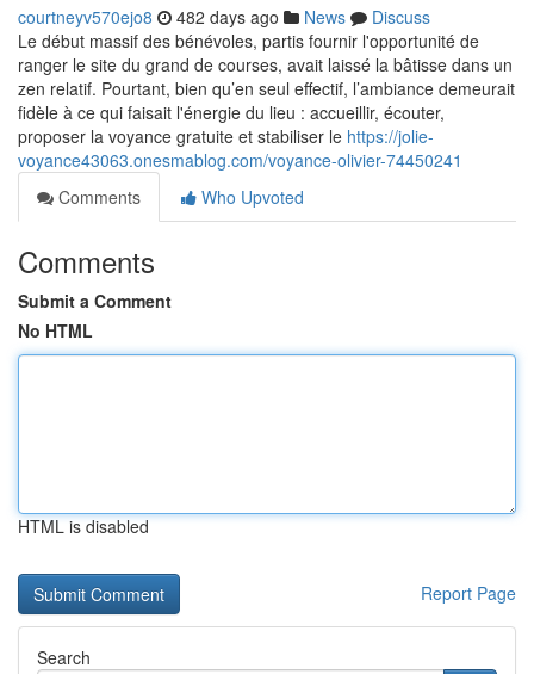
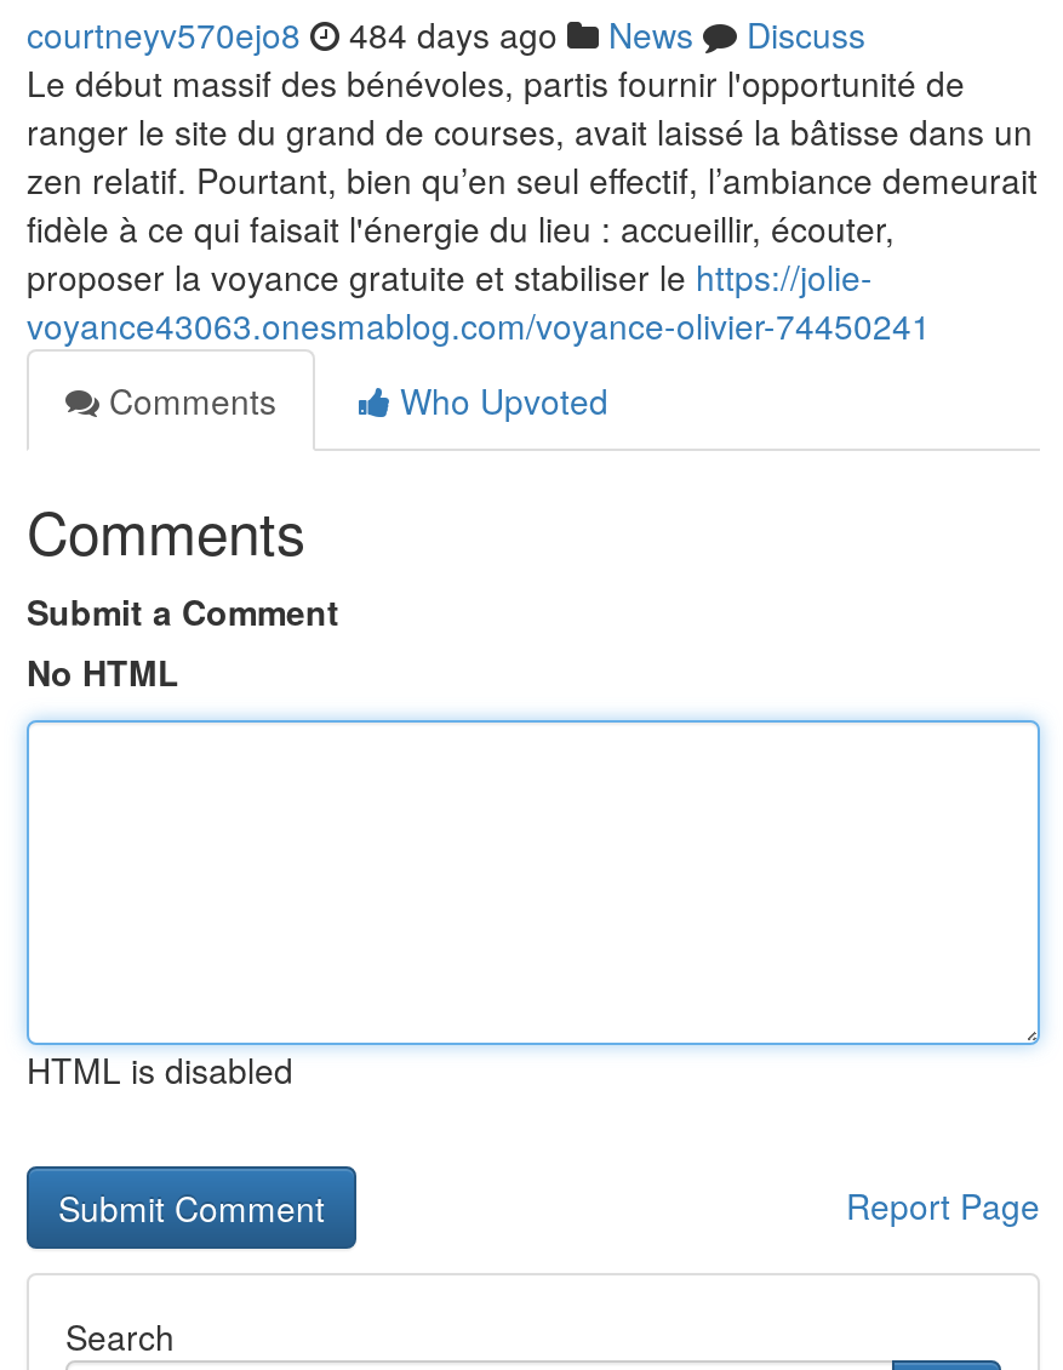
[18,5,430,29] courtneyv570ejo8 482 days ago News Discuss -> [27,10,865,58] courtneyv570ejo8 484 days ago News Discuss

